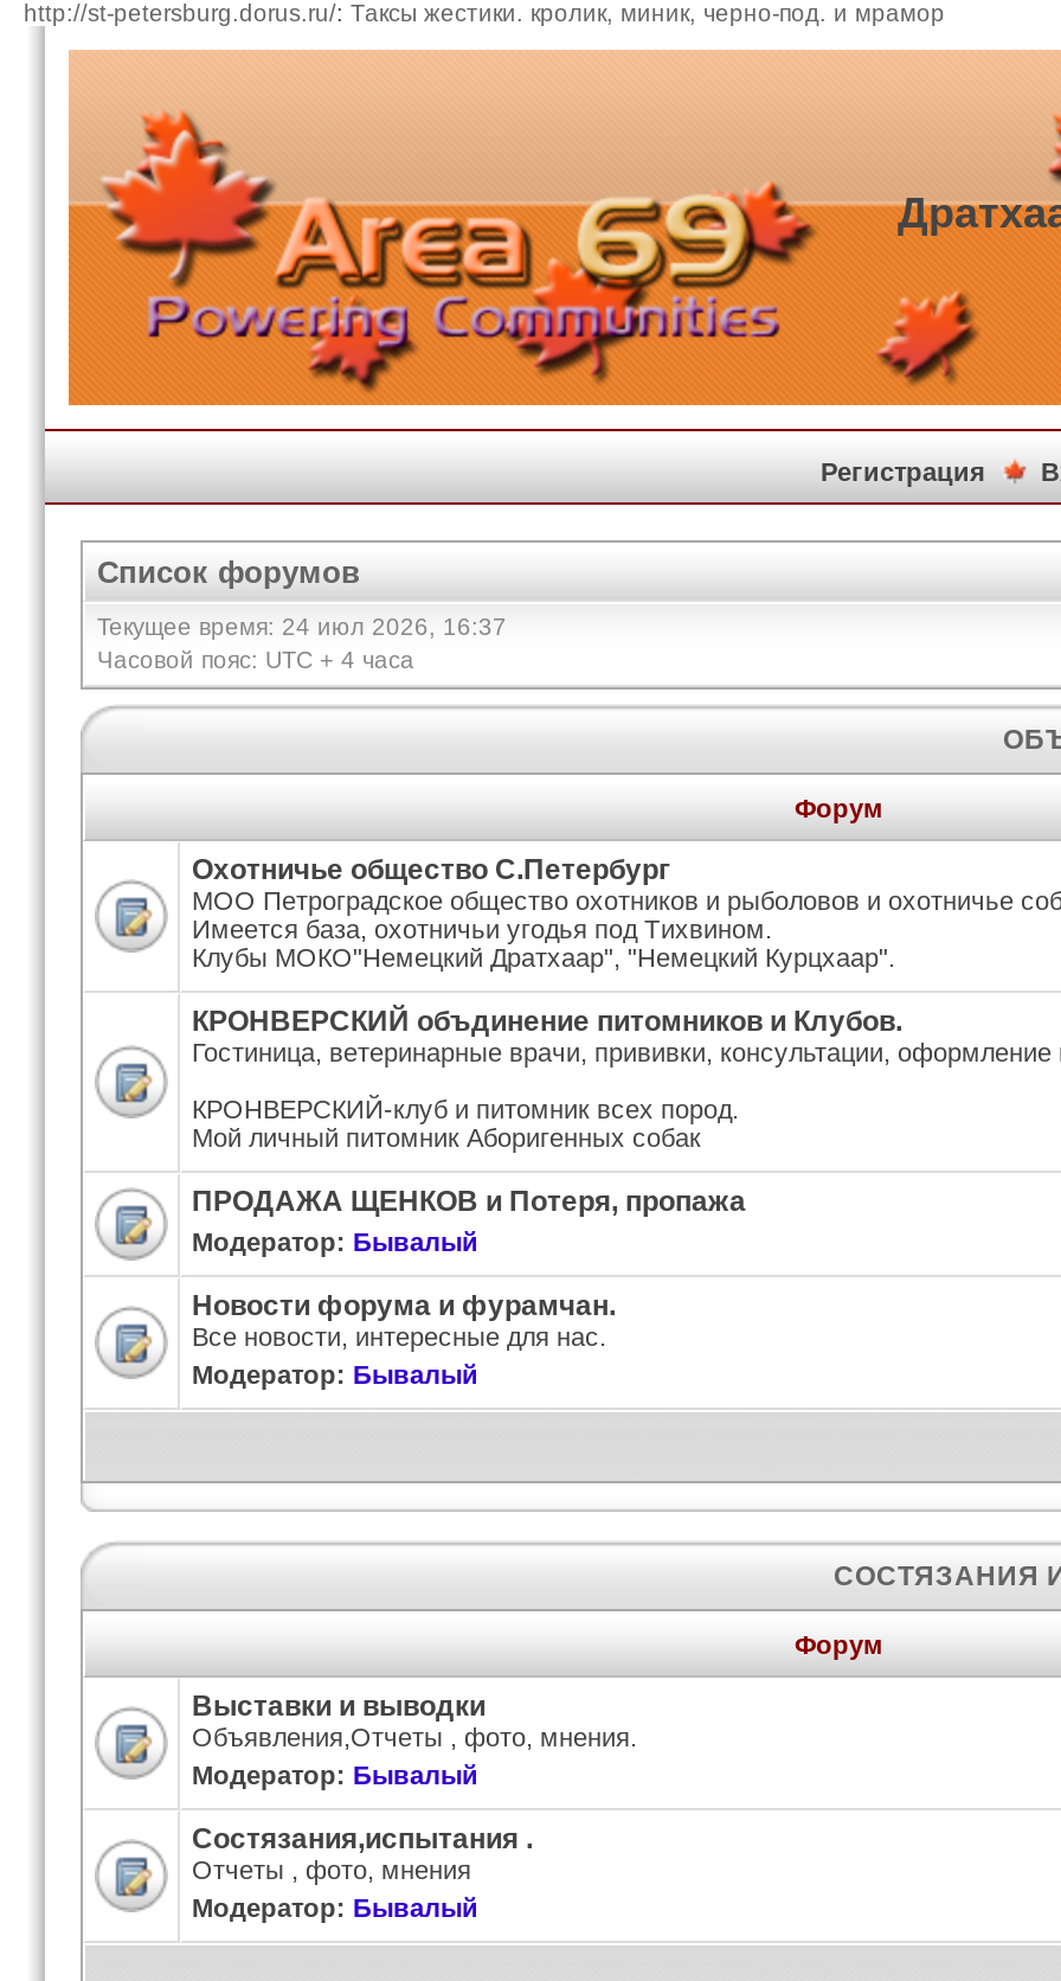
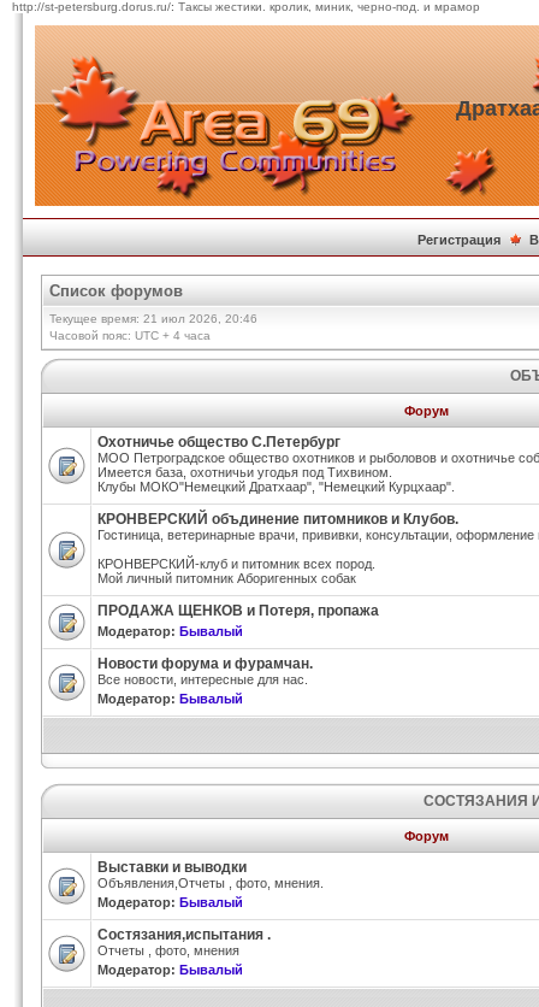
[97,614,507,640] Текущее время: 24 июл 2026, 16:37 -> [49,312,257,325] Текущее время: 21 июл 2026, 20:46

